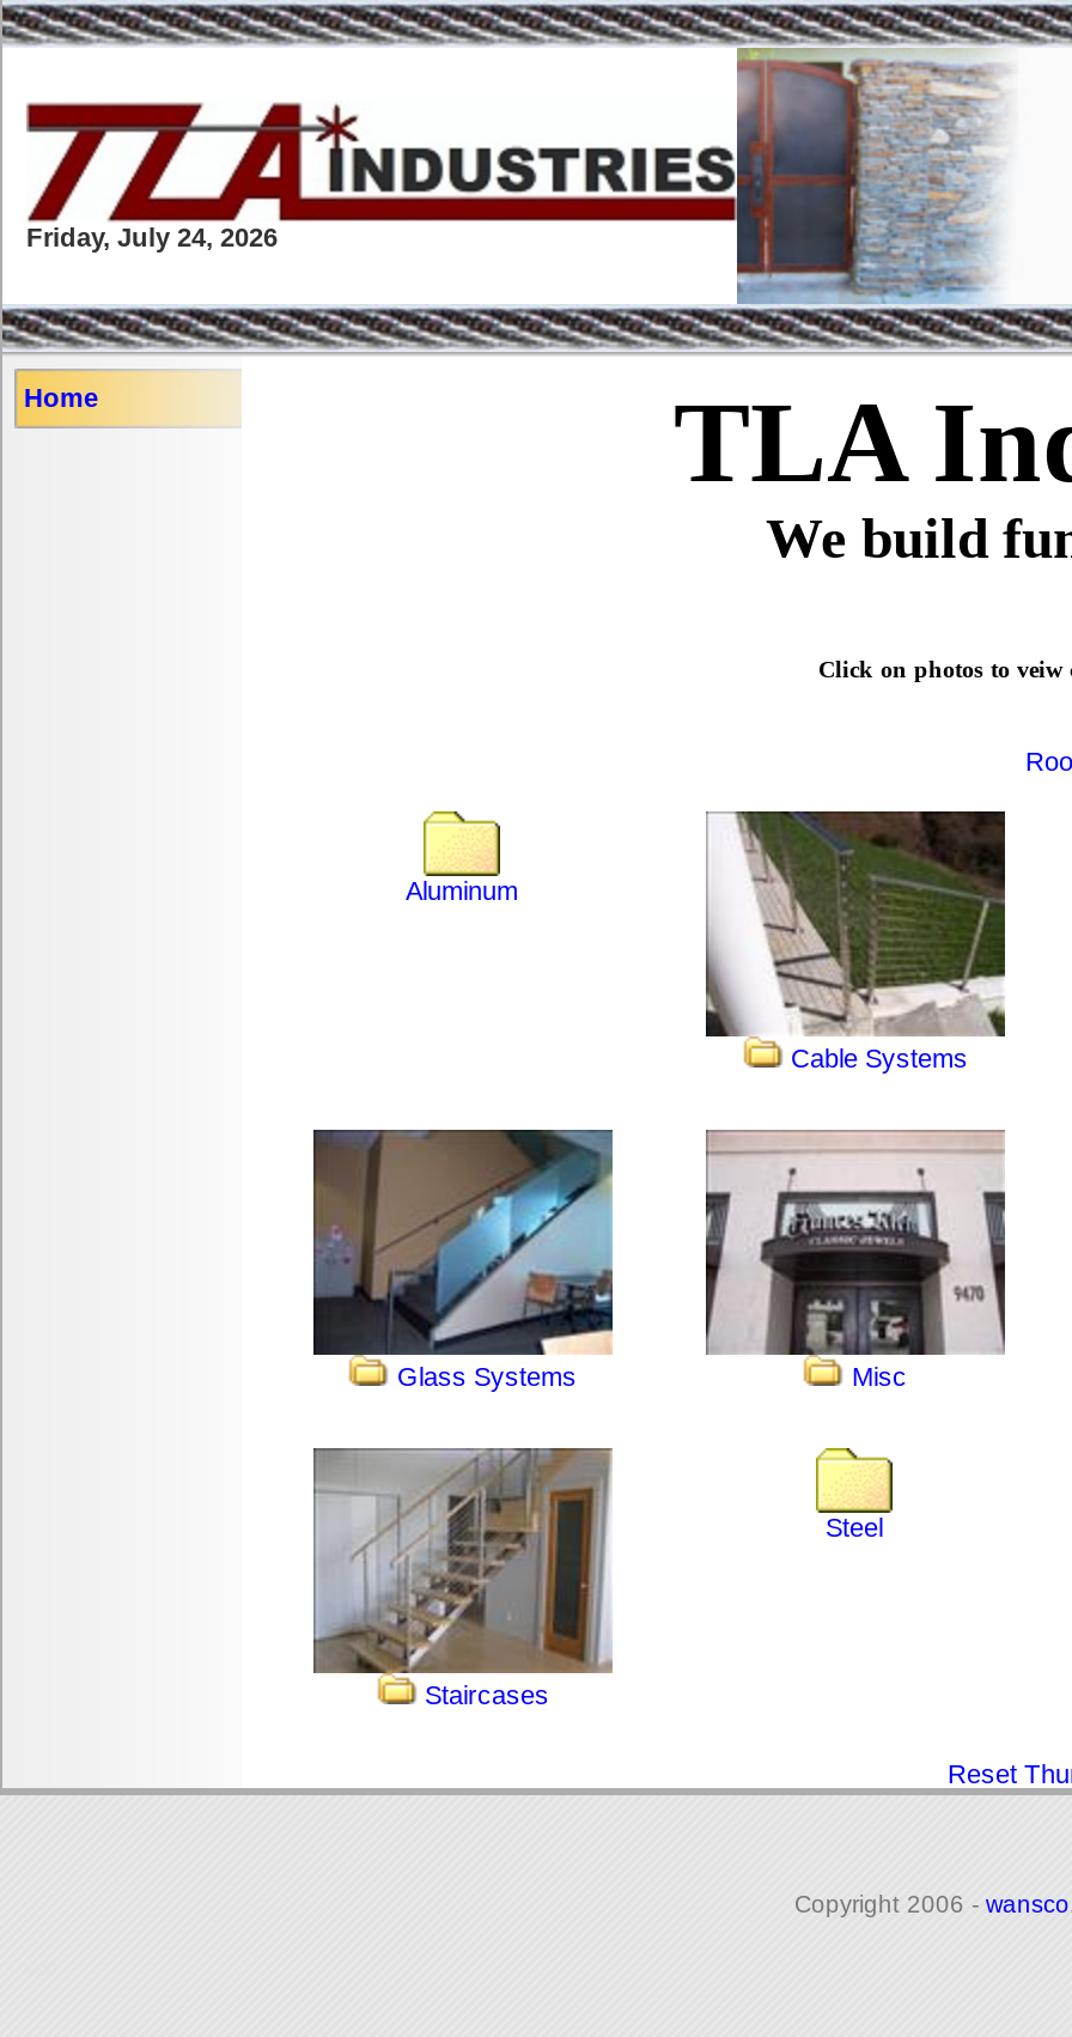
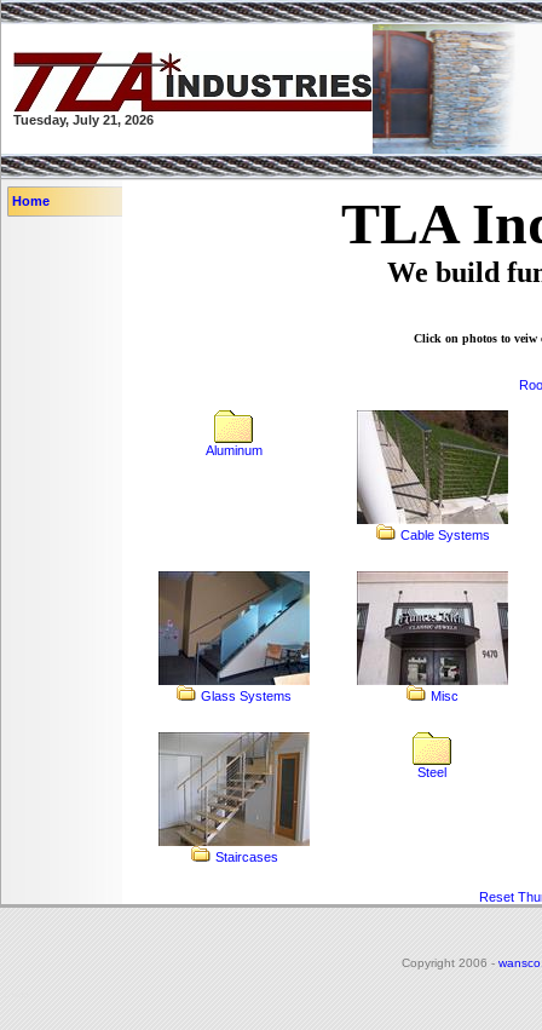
[26,223,278,251] Friday, July 24, 2026 -> [13,113,154,127] Tuesday, July 21, 2026

